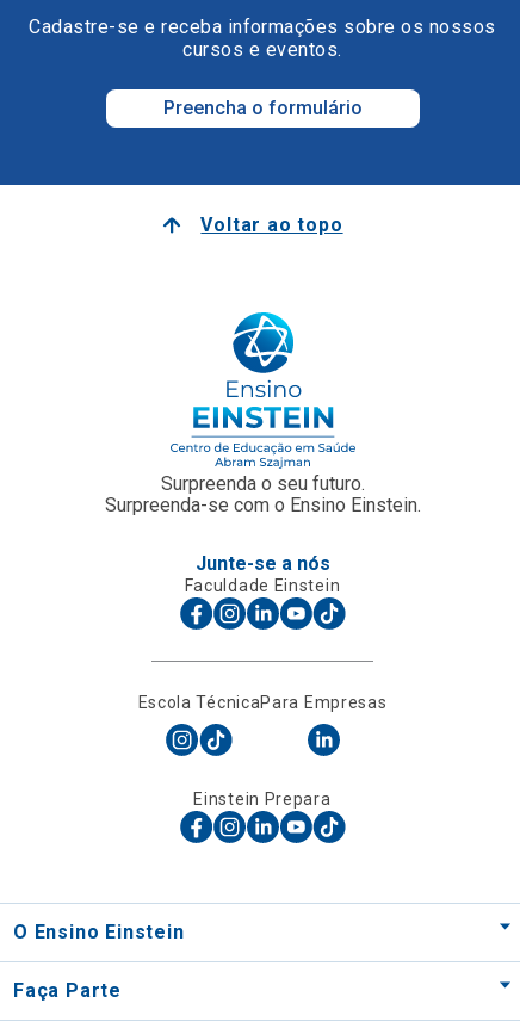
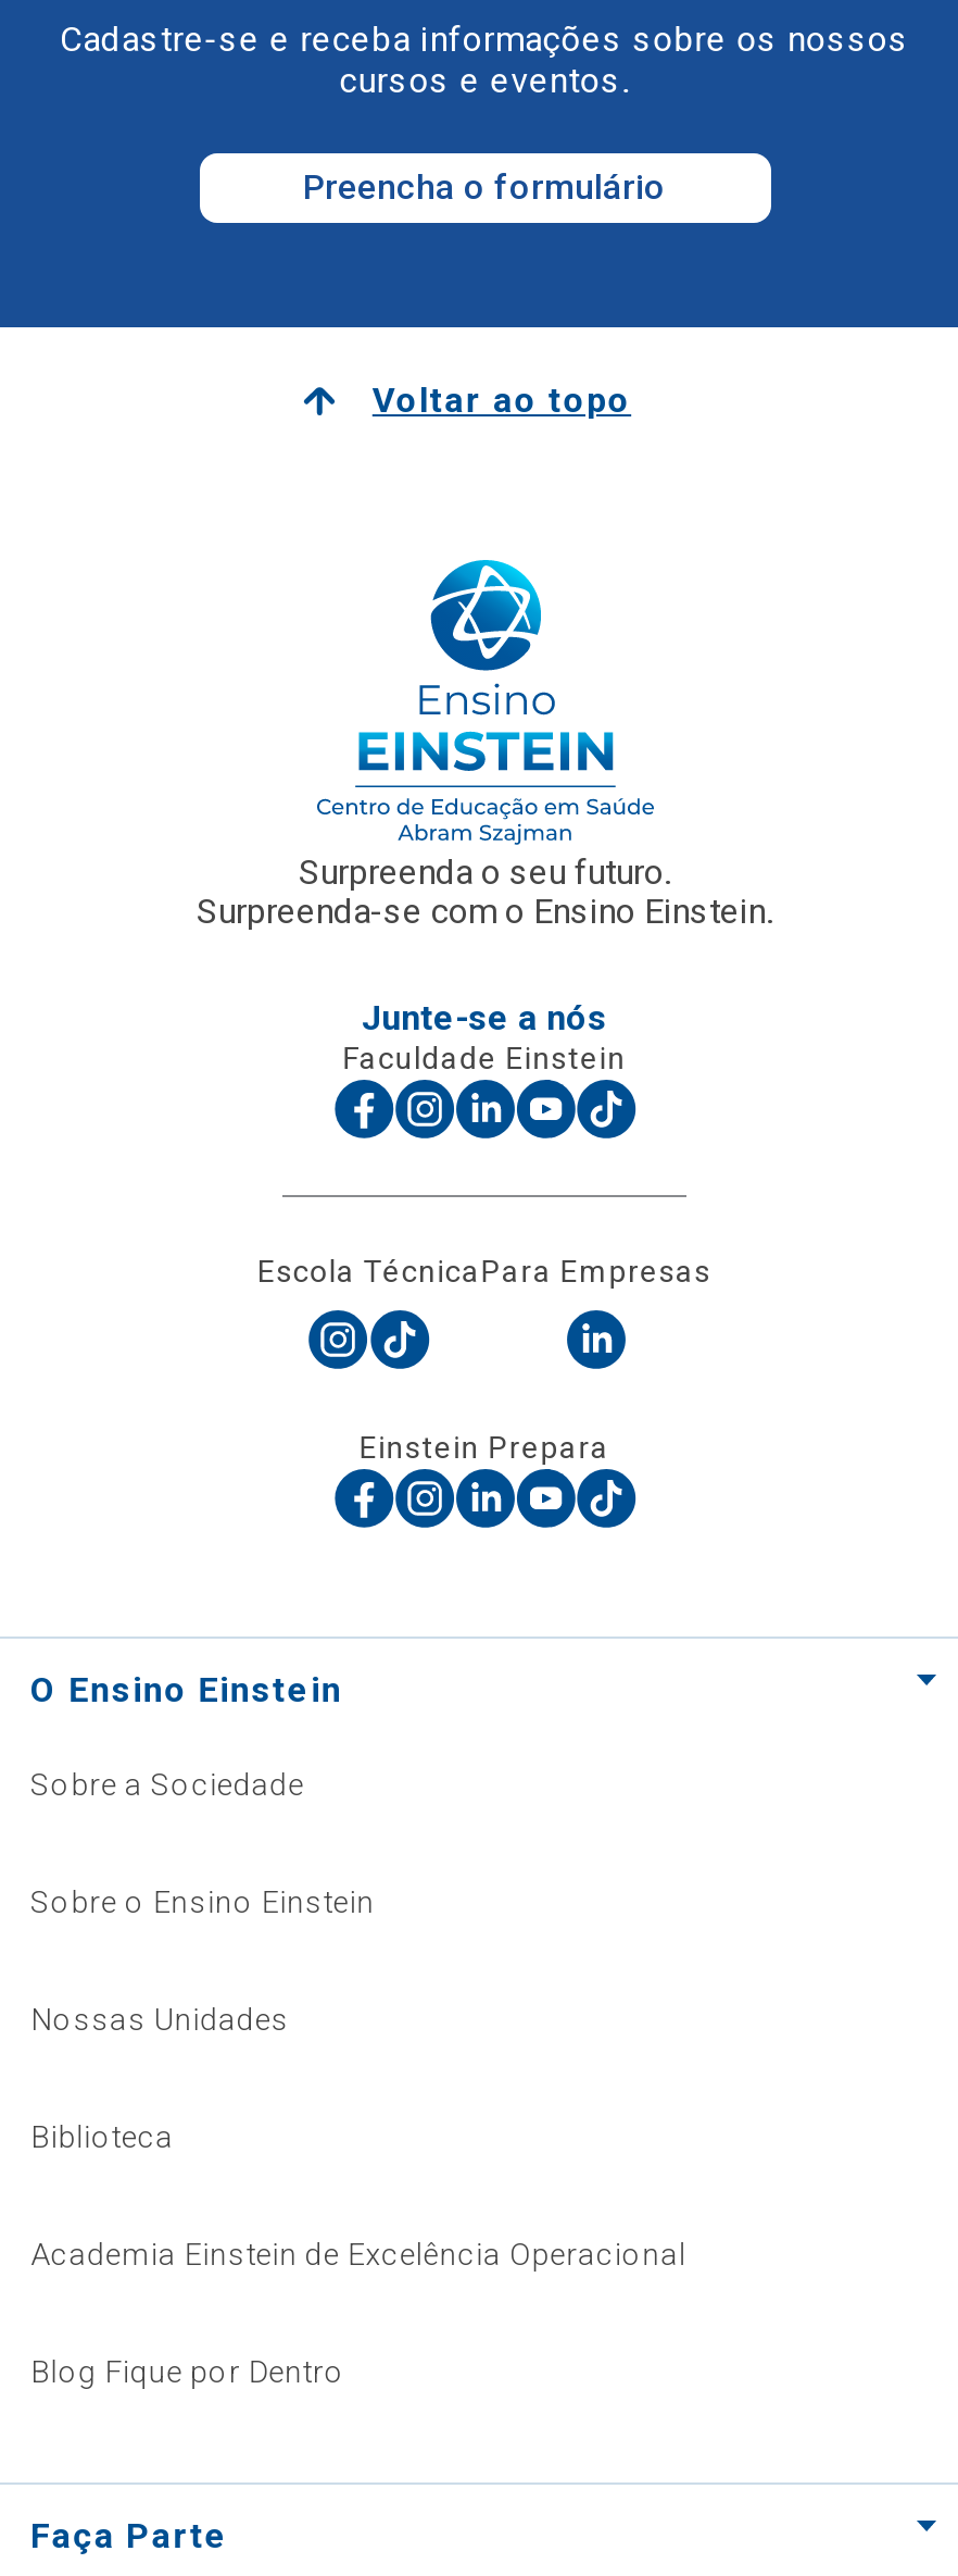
none -> [30,1768,687,2390] Sobre a Sociedade | Sobre o Ensino Einstein | Nossas Unidades | Biblioteca | Academia Einstein de Excelência Operacional | Blog Fique por Dentro

